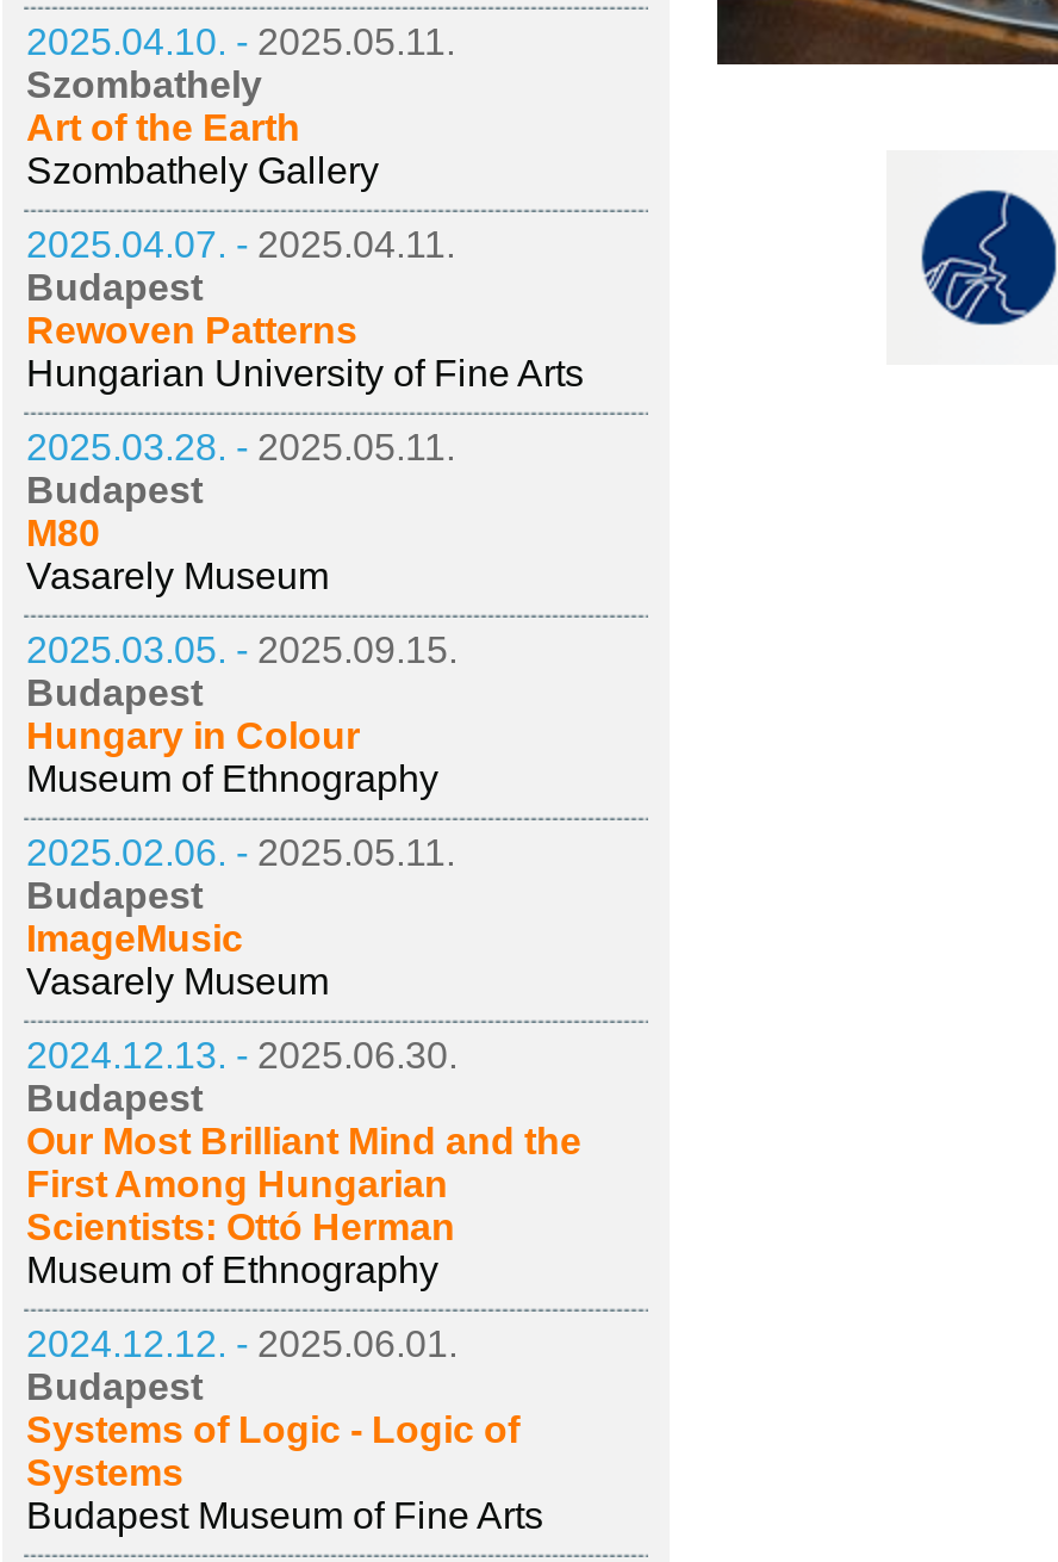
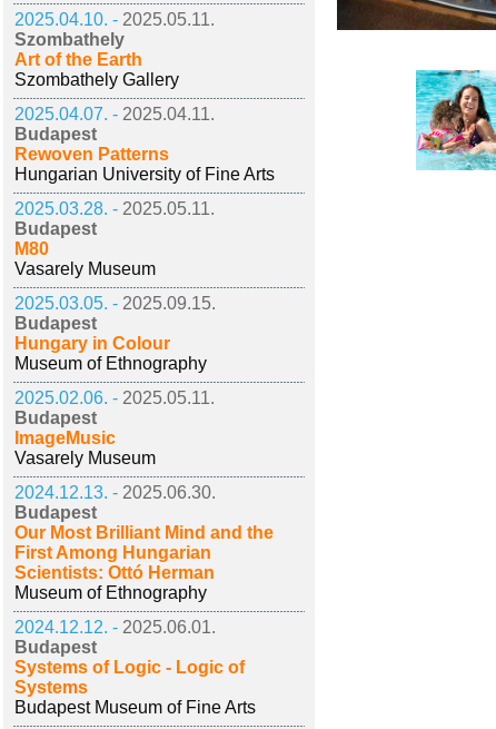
[886,150,1051,365] [image] -> [415,69,493,171] [image]

